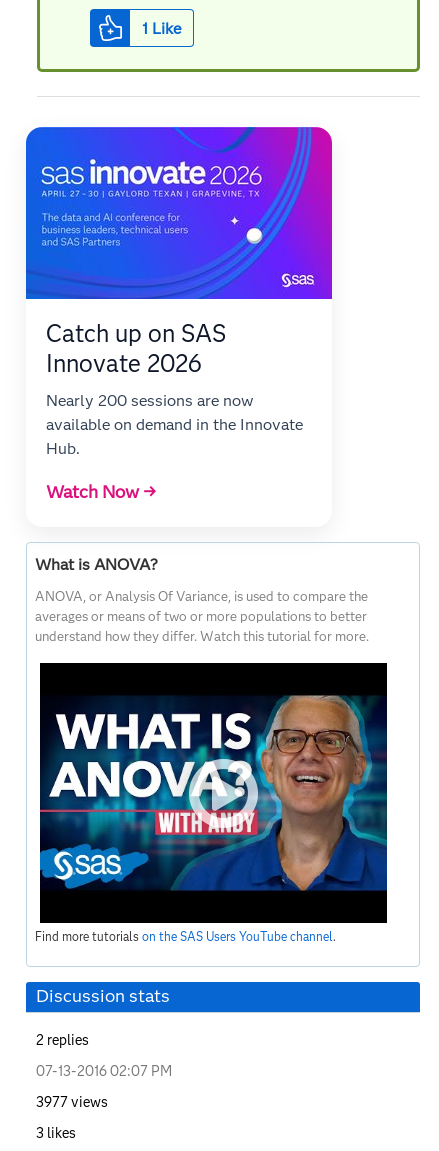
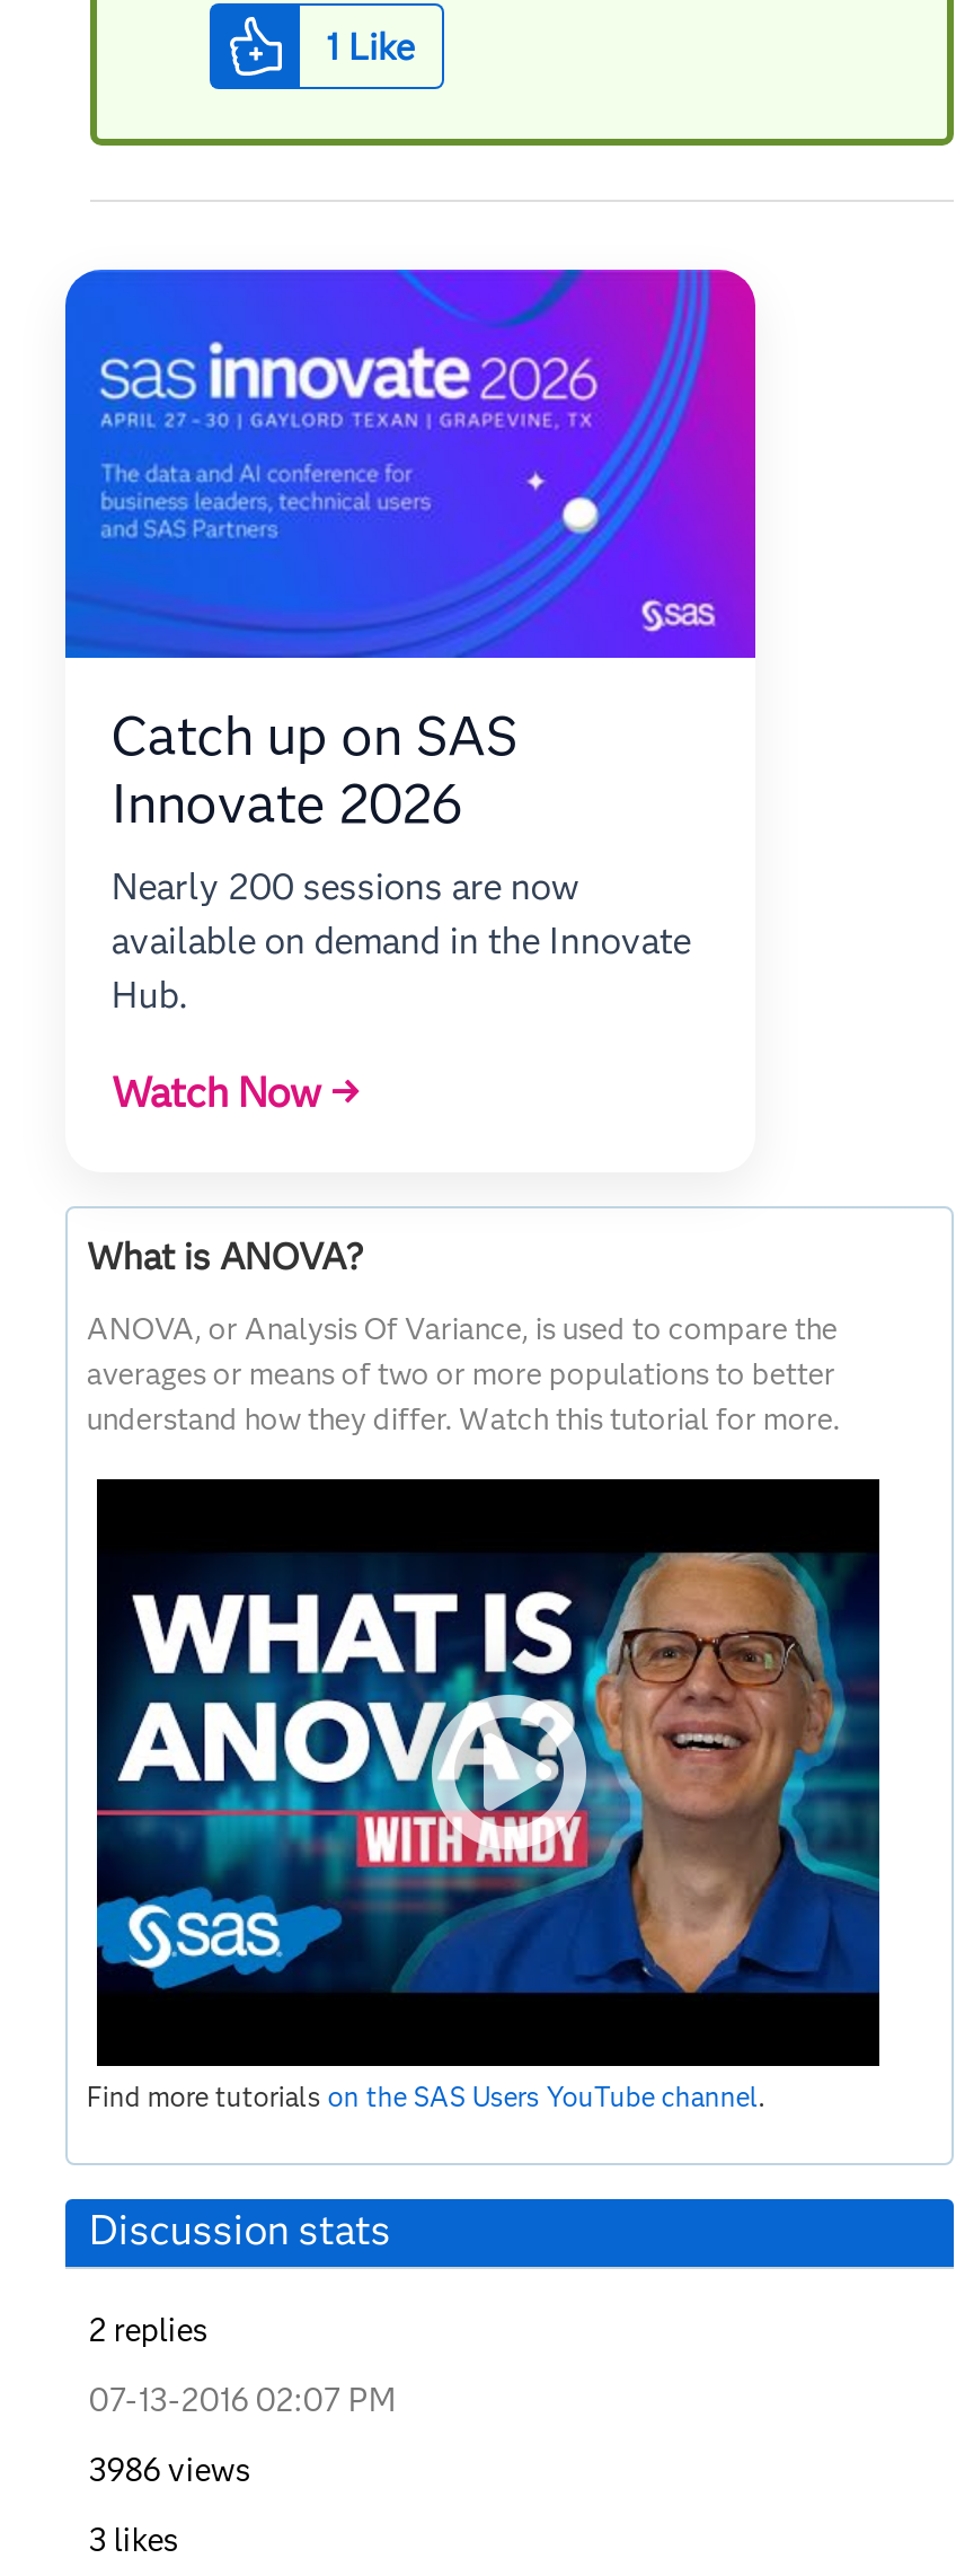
[36,1093,108,1111] 3977 views -> [89,2449,251,2490] 3986 views

